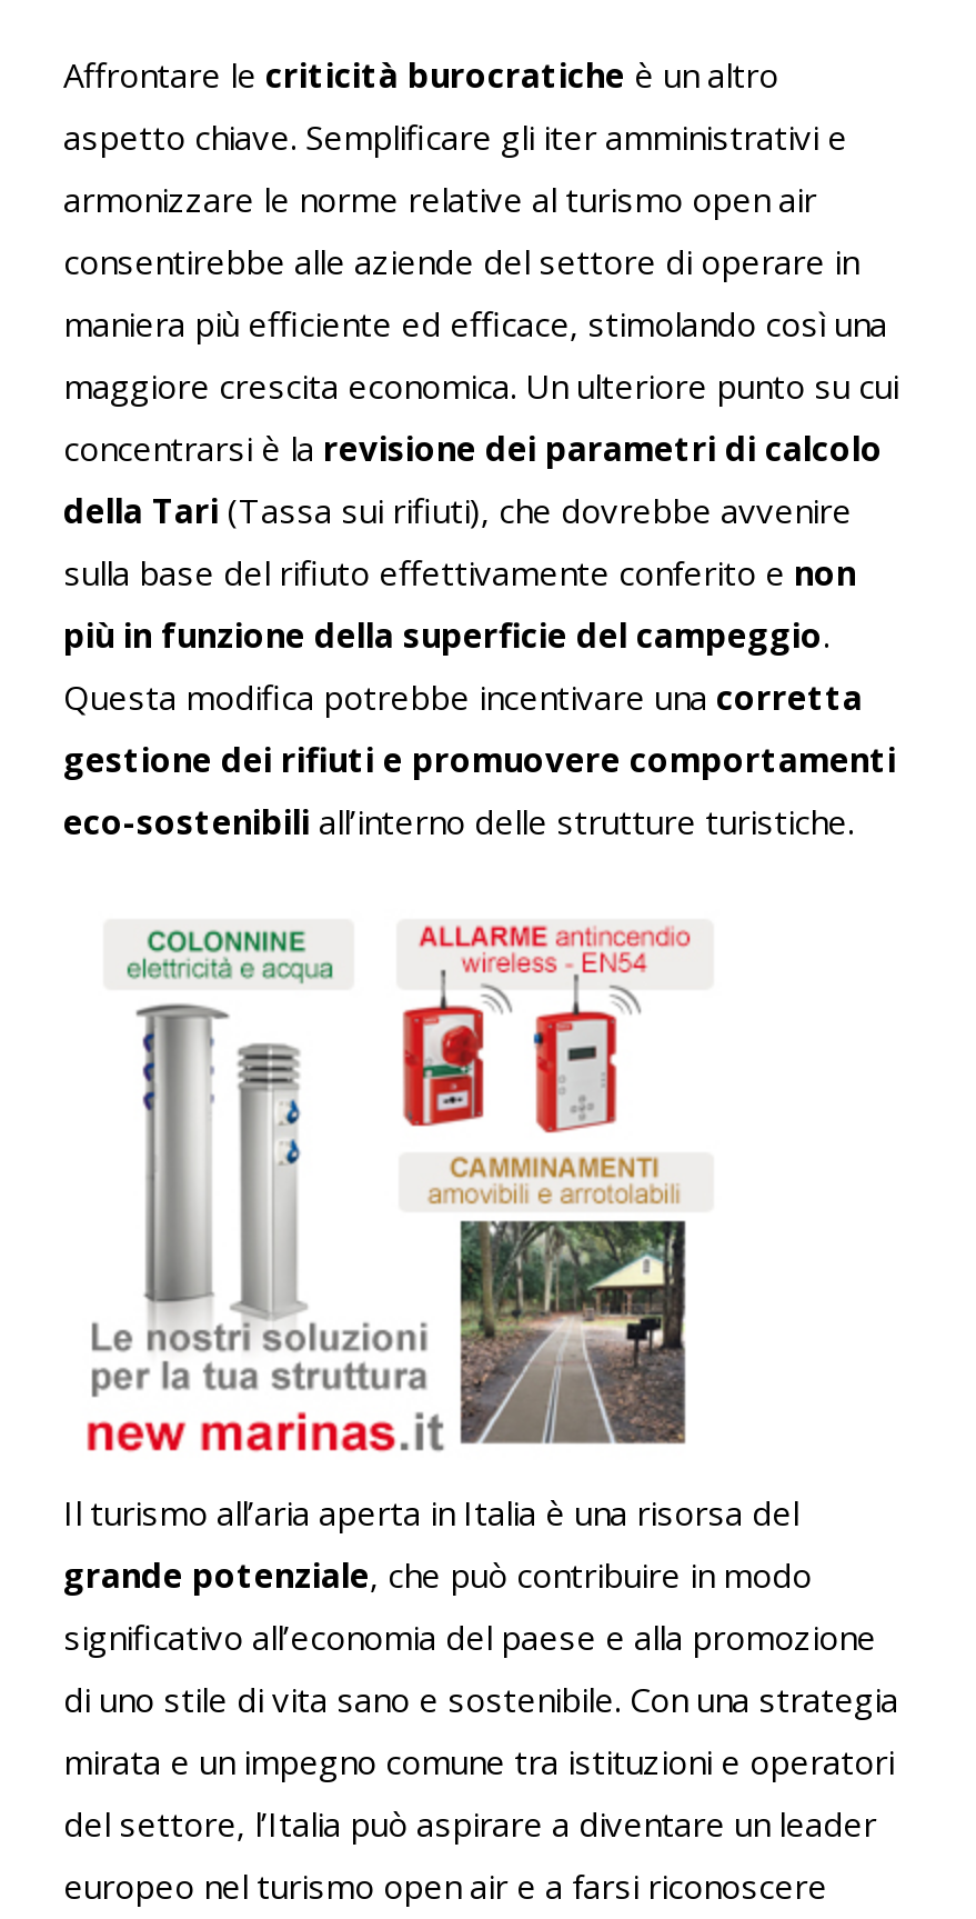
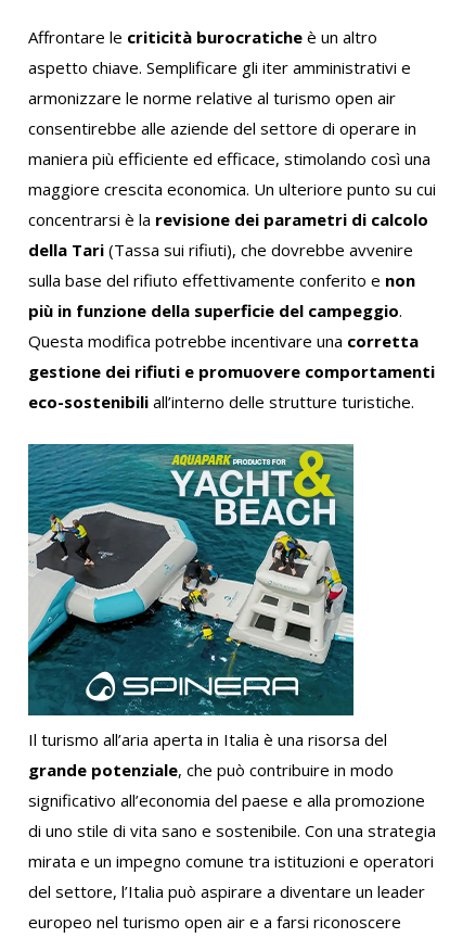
[63,908,730,1463] [image] -> [27,443,355,717] [image]

